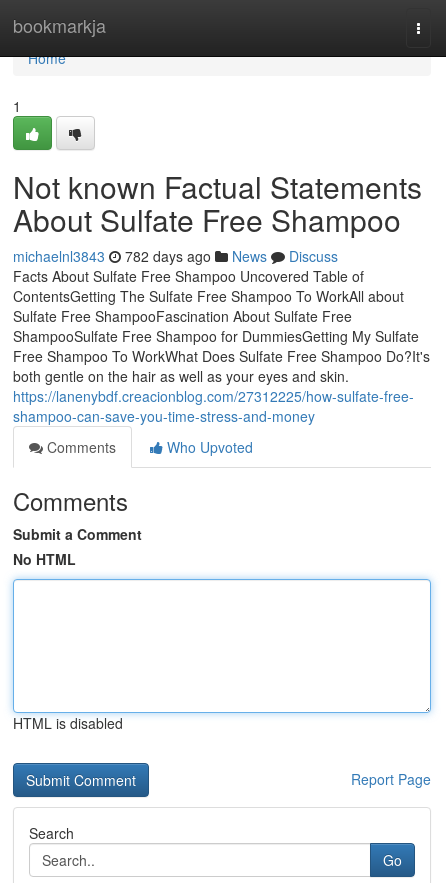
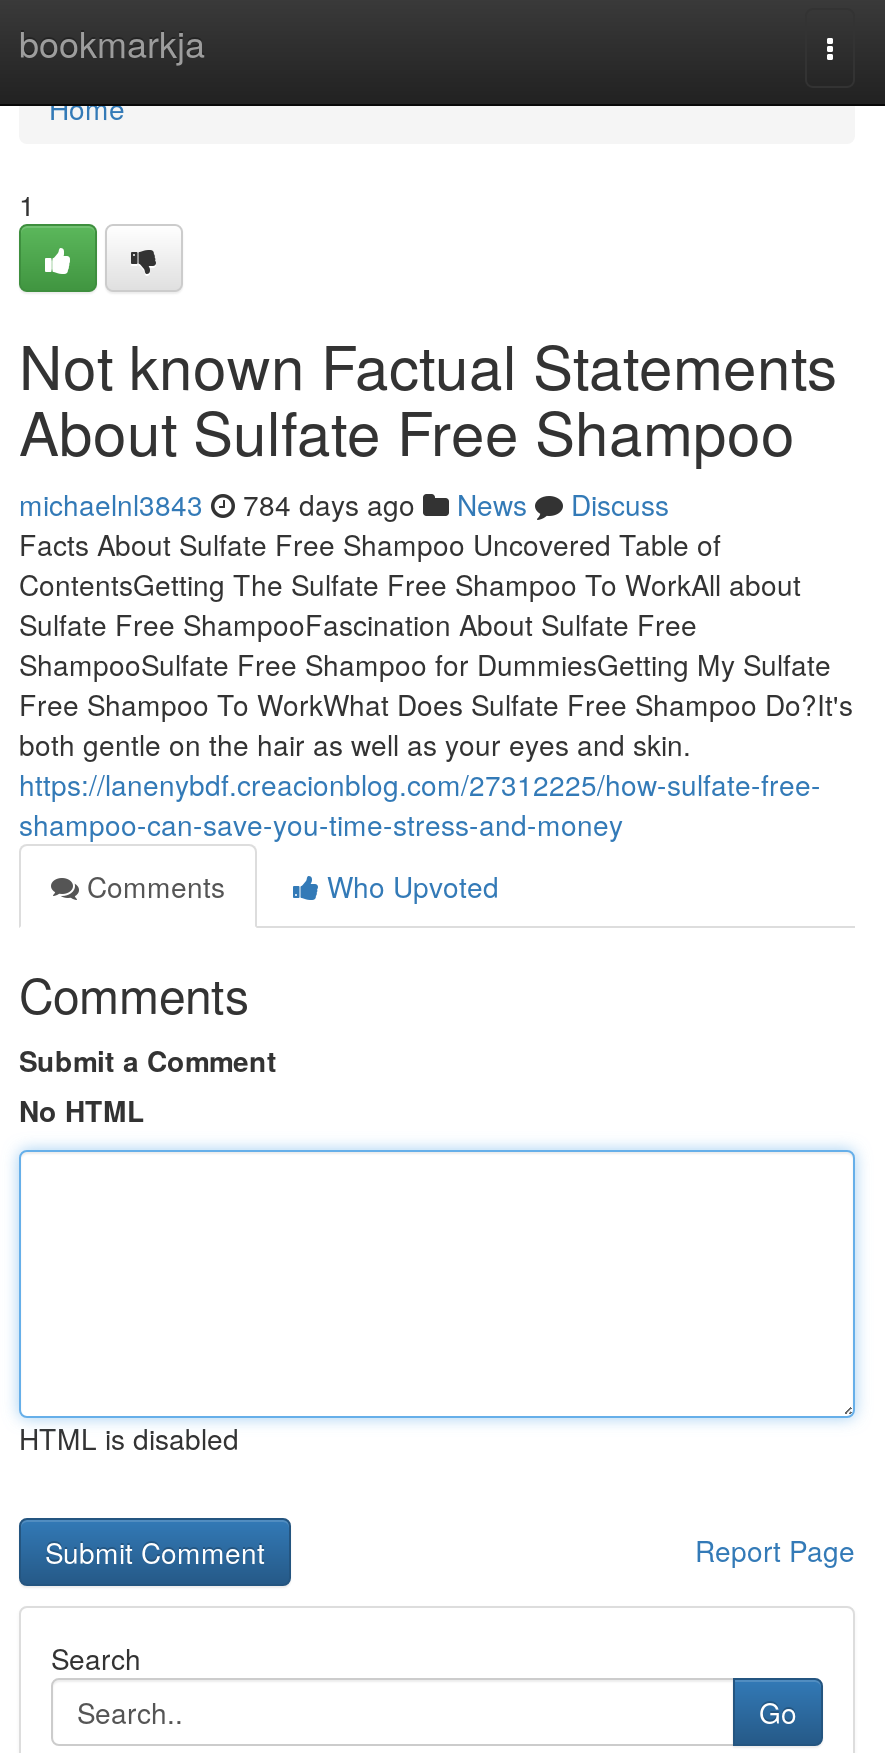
[13,246,338,266] michaelnl3843 782 days ago News Discuss -> [19,484,669,524] michaelnl3843 784 days ago News Discuss

